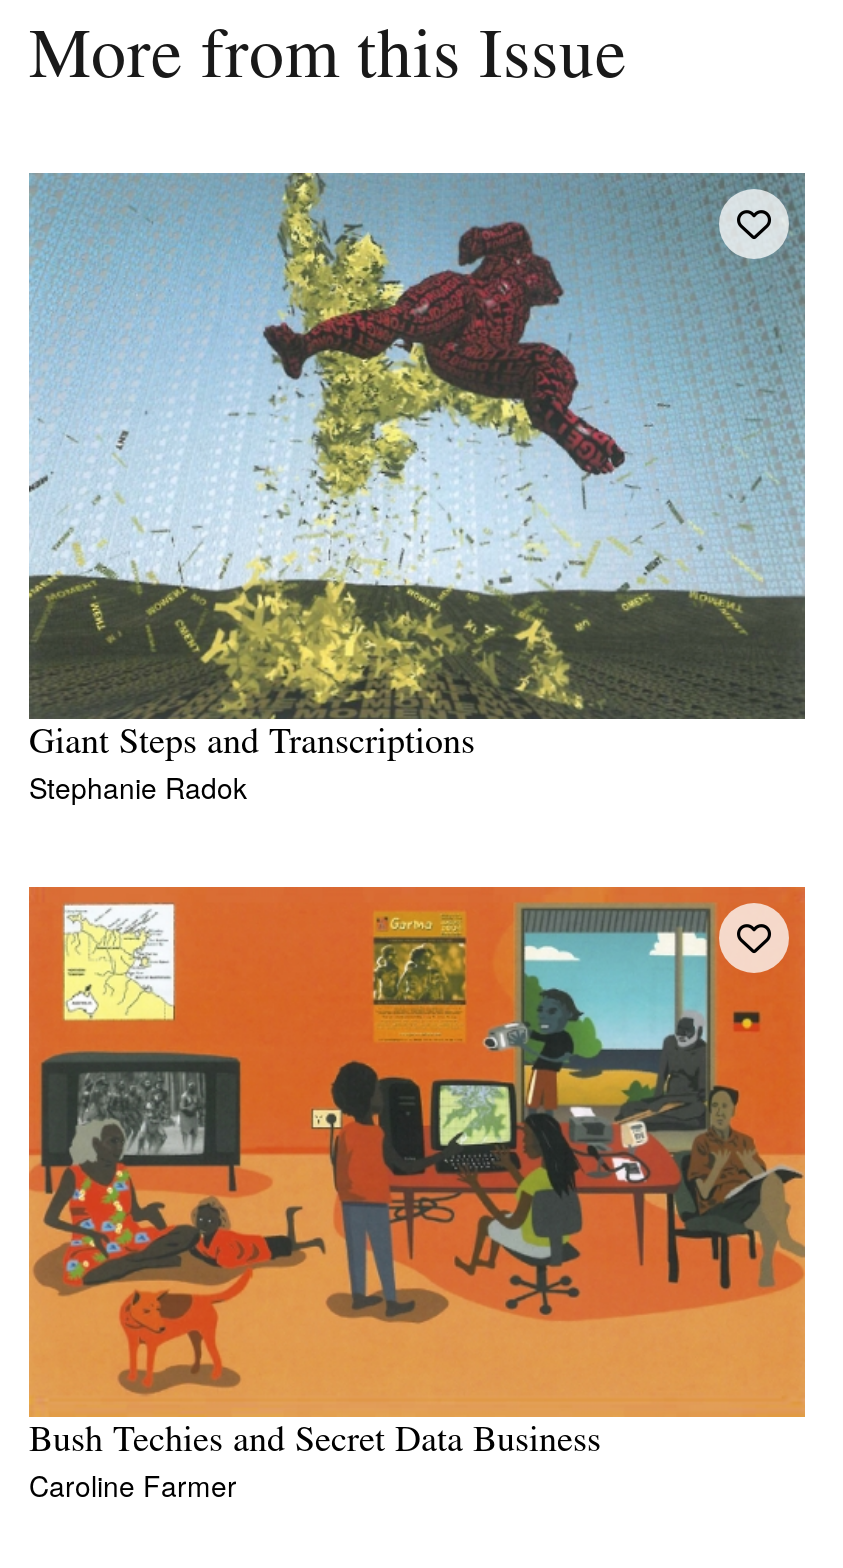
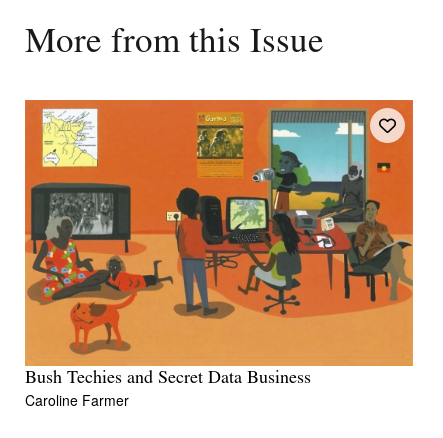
[27,171,807,807] [image] | Giant Steps and Transcriptions | Stephanie Radok -> none

